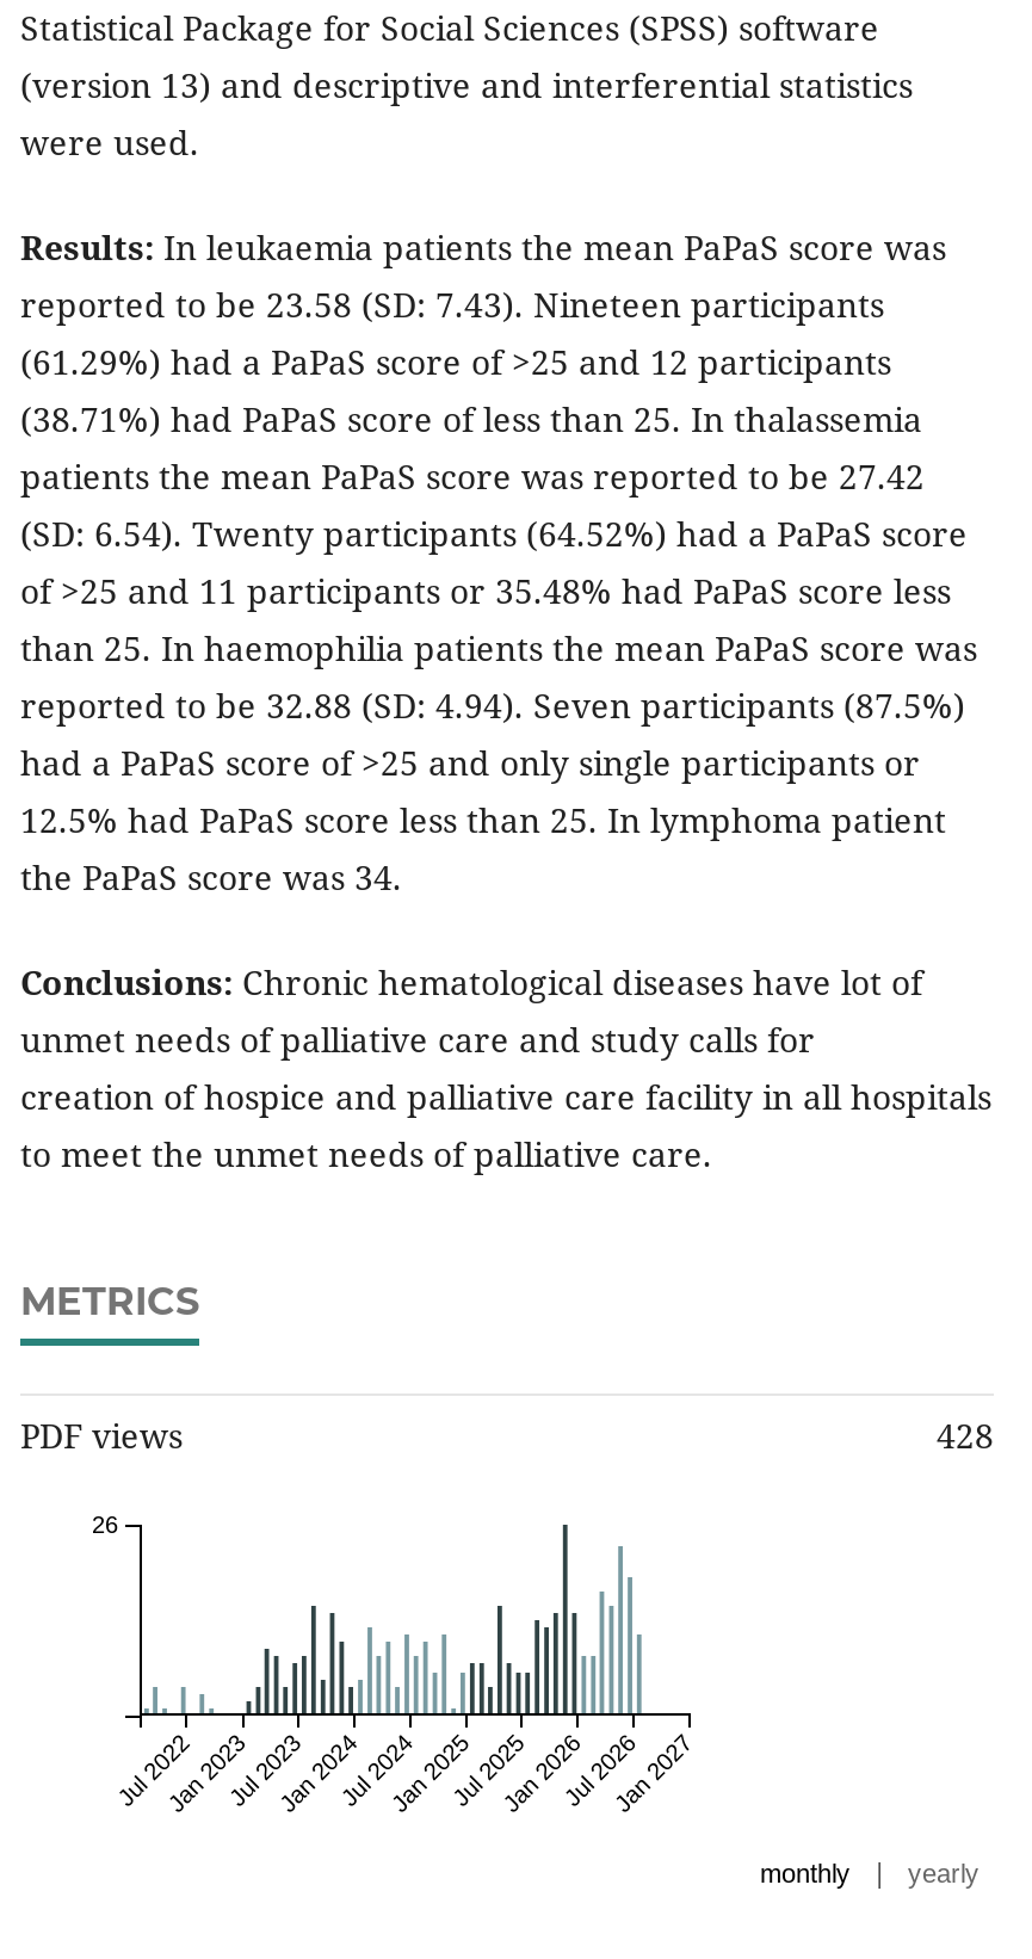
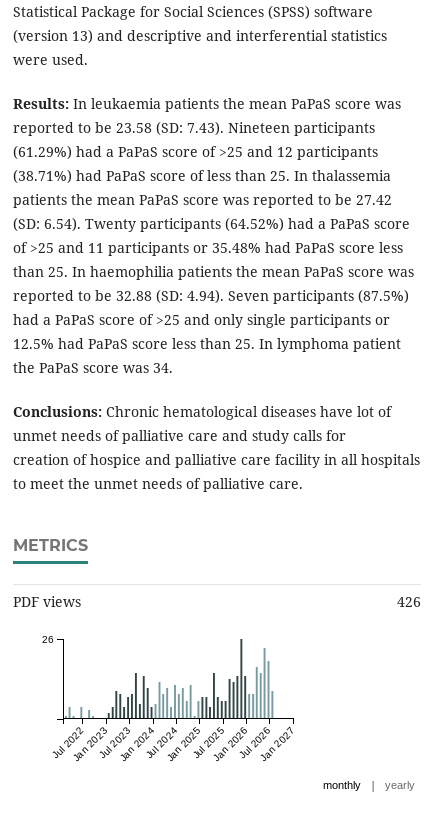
[937,1414,994,1459] 428 -> [397,592,421,611] 426

